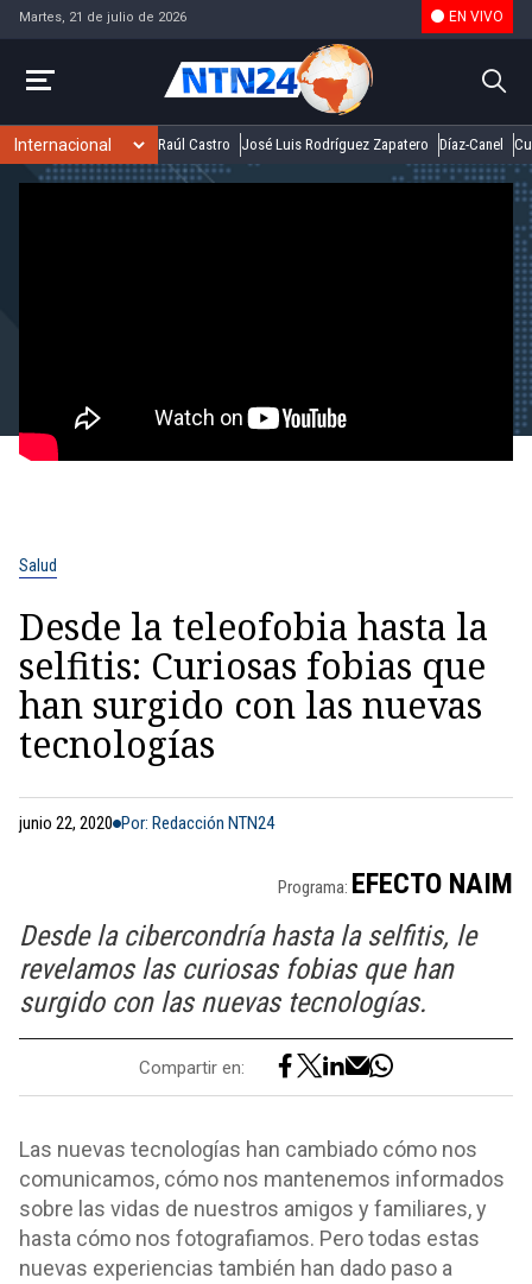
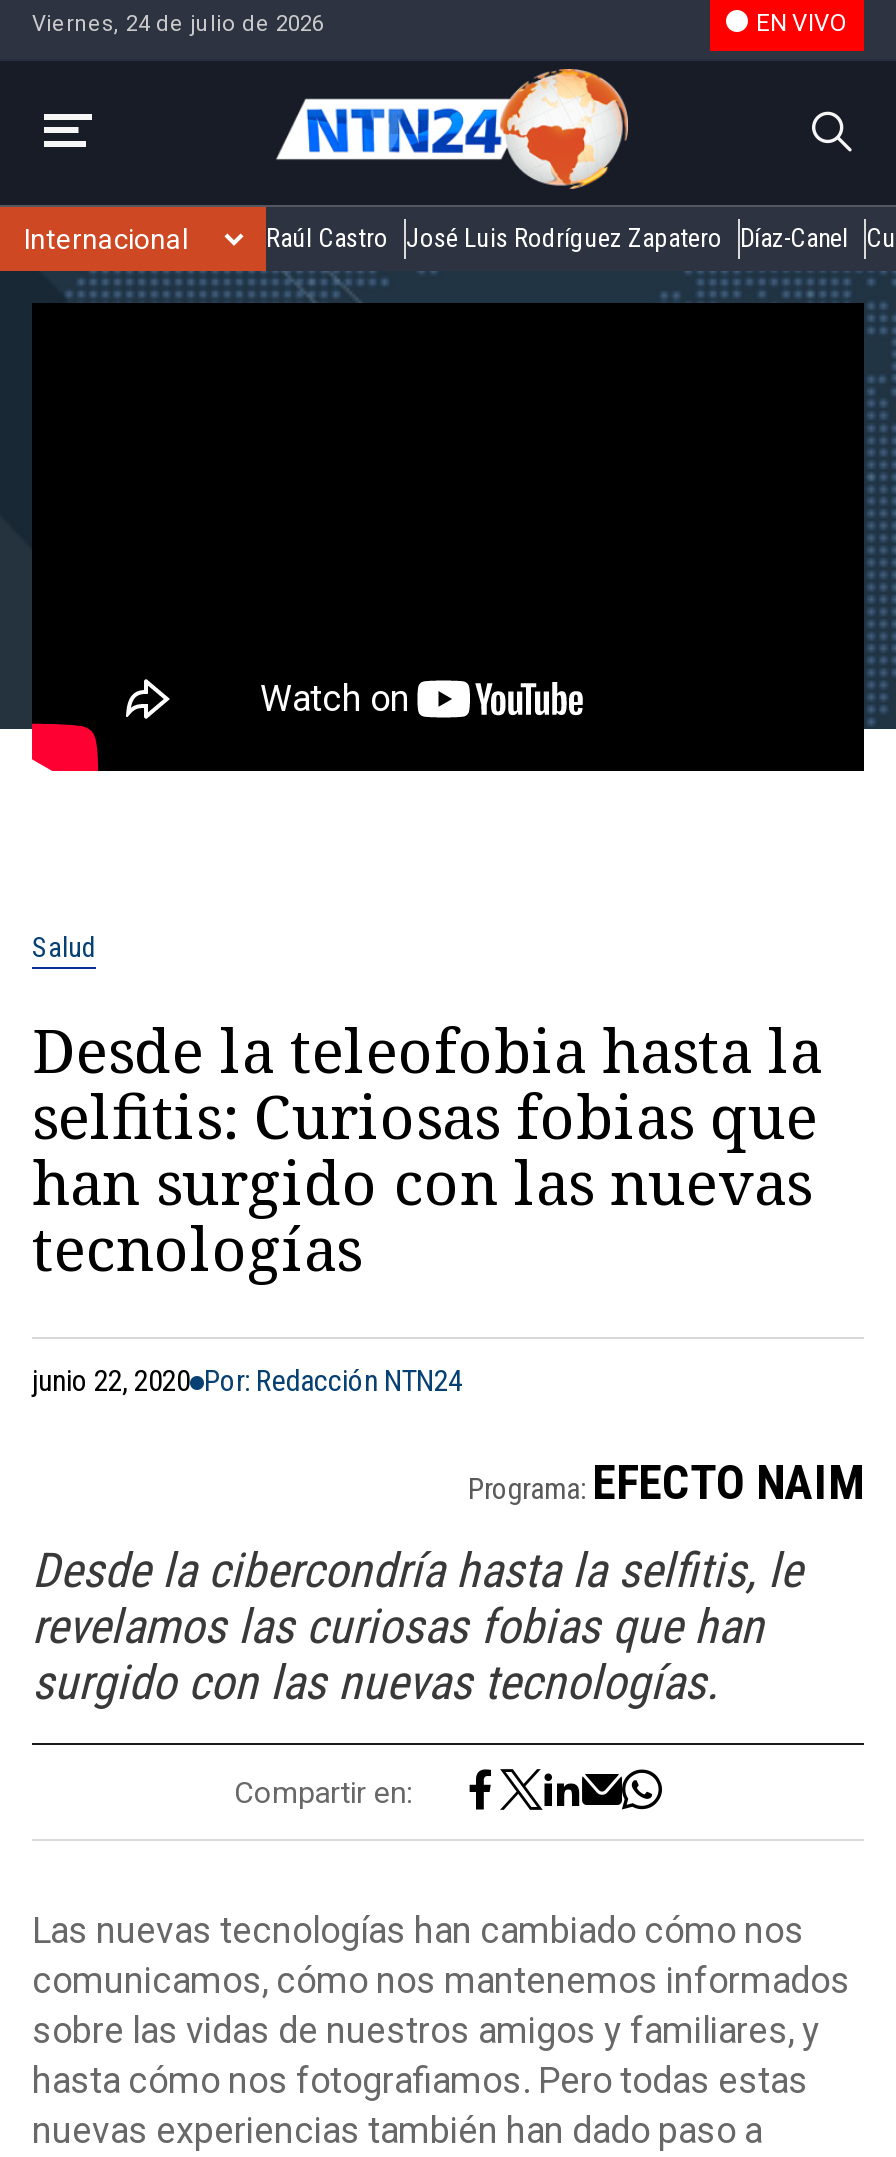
[19,9,186,24] Martes, 21 de julio de 2026 -> [32,10,324,36] Viernes, 24 de julio de 2026

